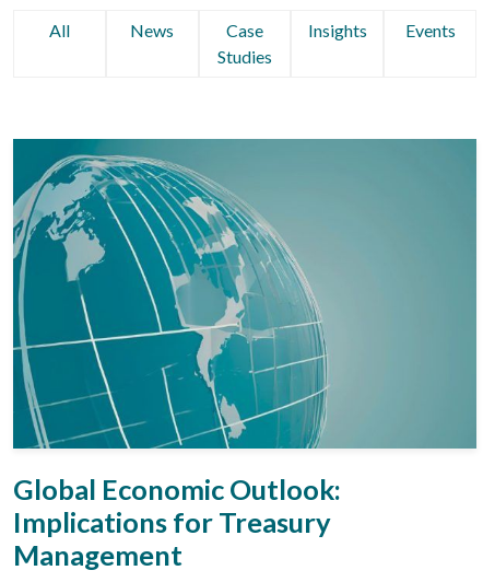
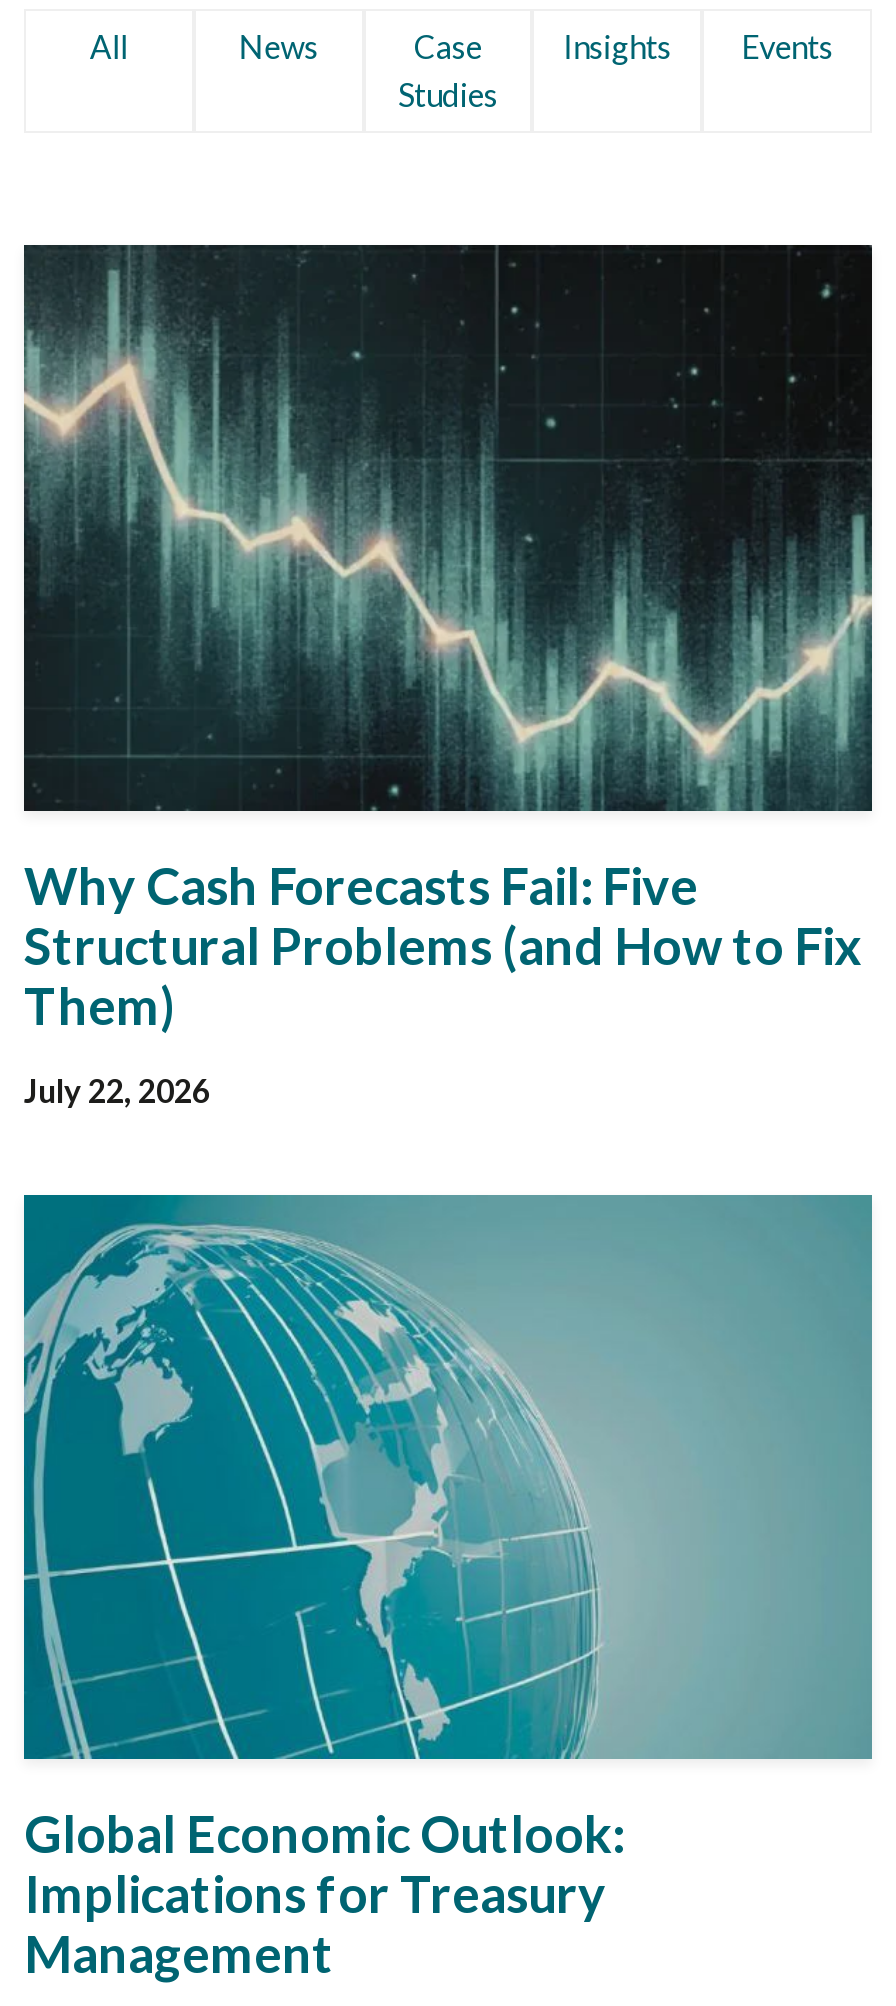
none -> [22,243,874,1108] [image] | Why Cash Forecasts Fail: Five | Structural Problems (and How to Fix | Them) | July 22, 2026

